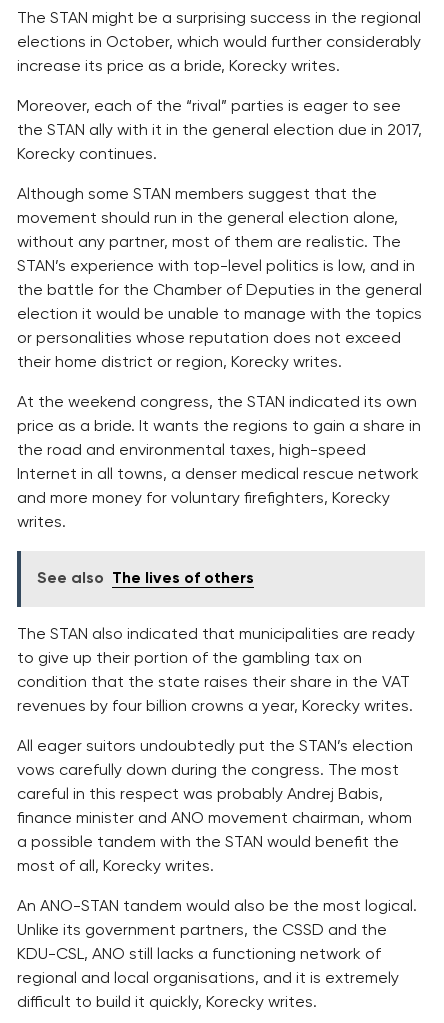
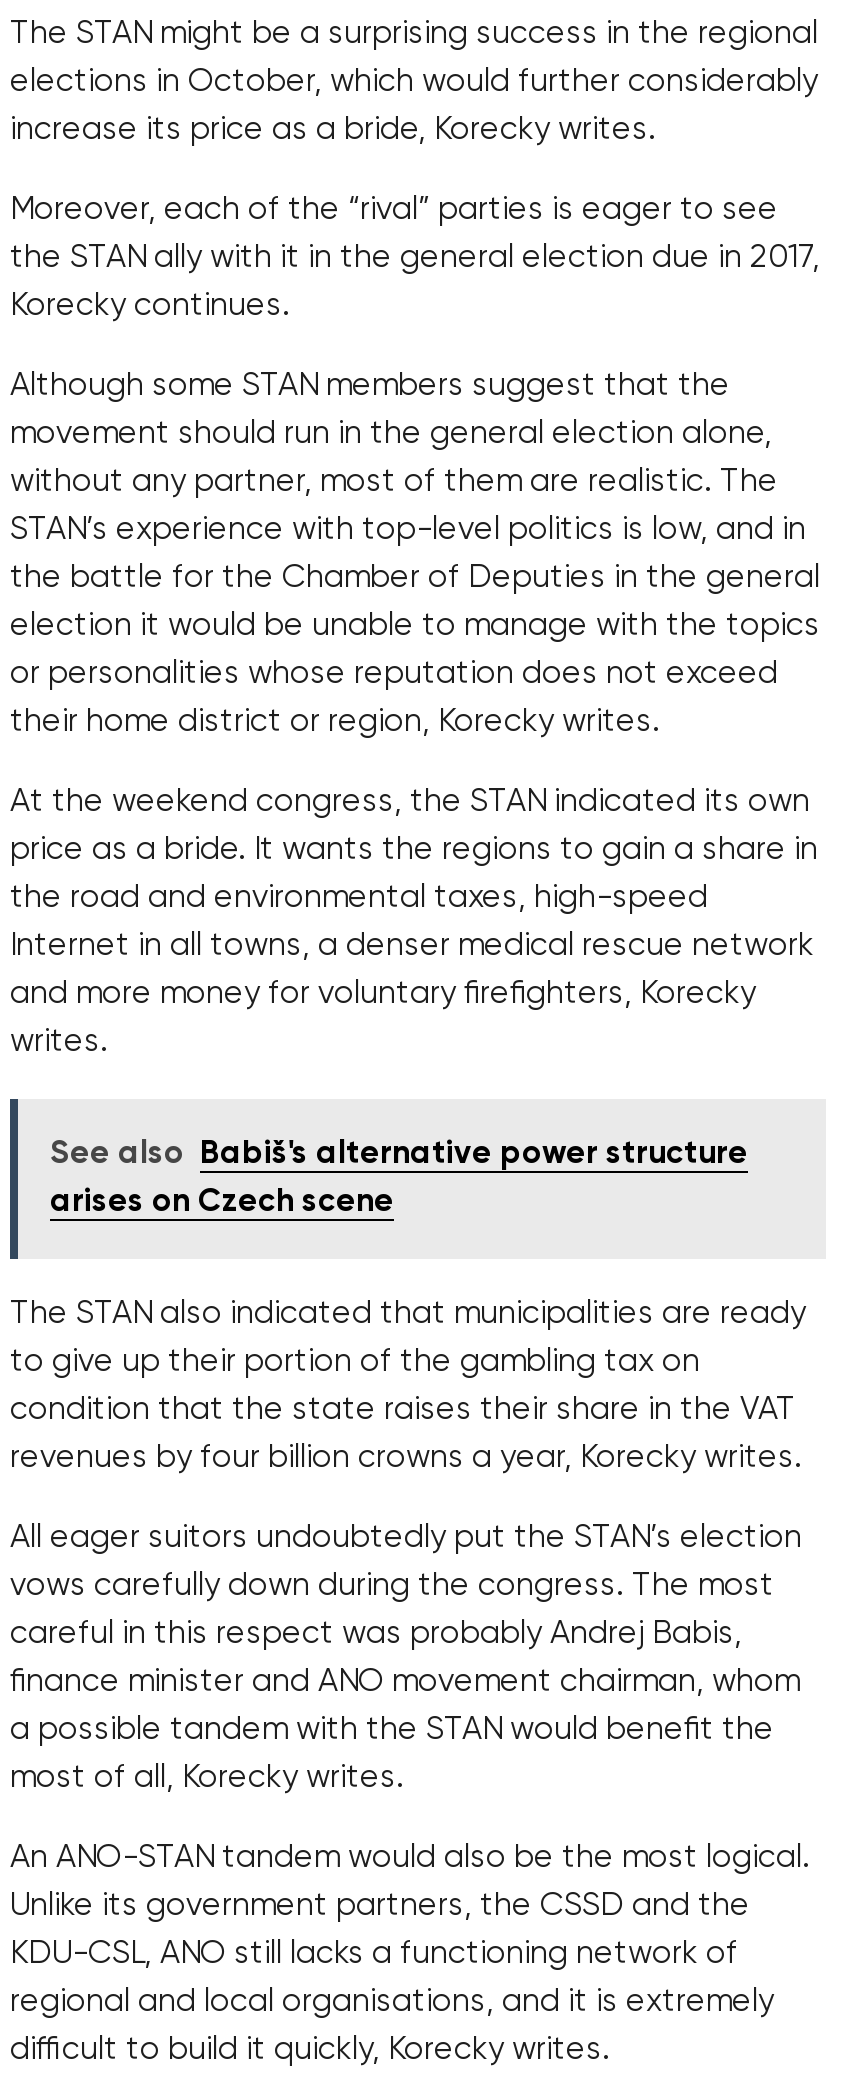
[37,571,254,587] See also The lives of others -> [50,1138,748,1218] See also Babiš's alternative power structure | arises on Czech scene

